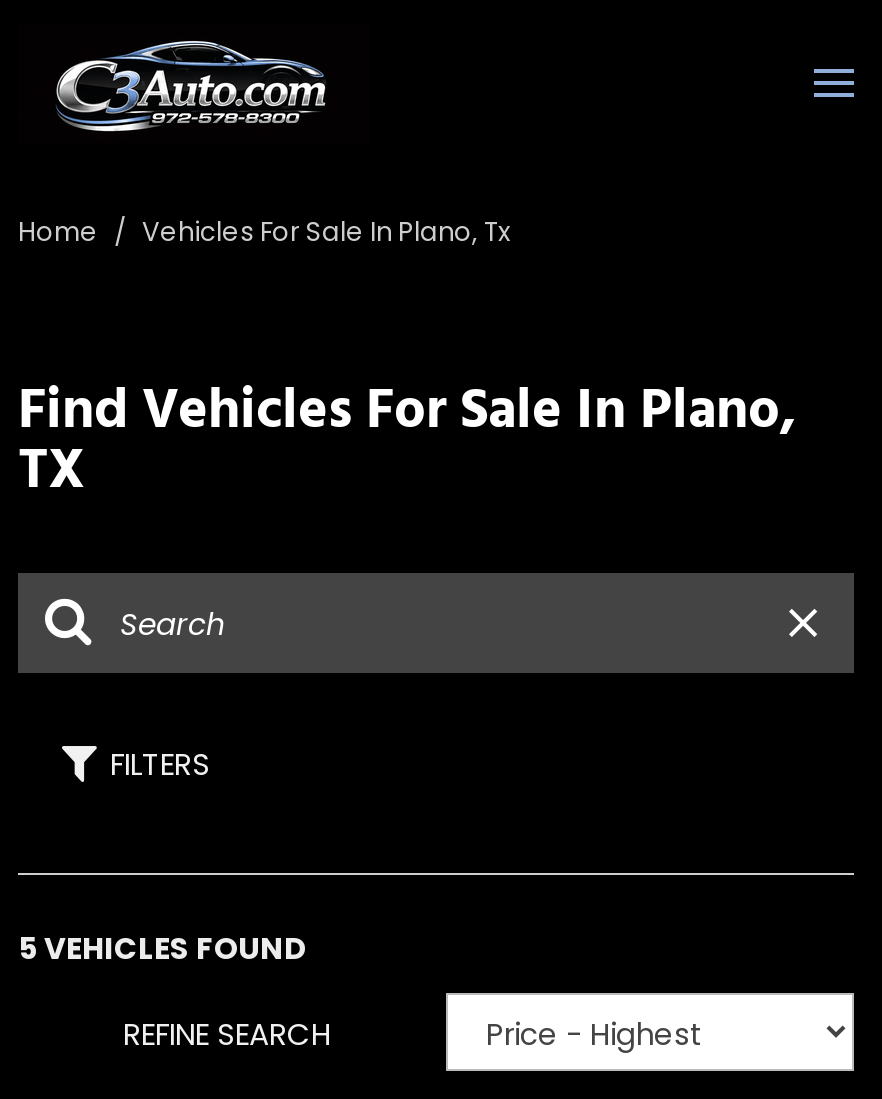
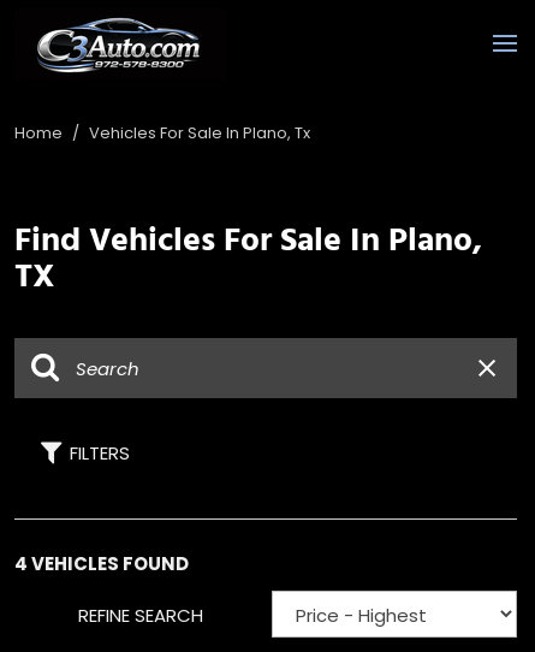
[18,927,306,969] 5 VEHICLES FOUND -> [14,551,189,576] 4 VEHICLES FOUND

